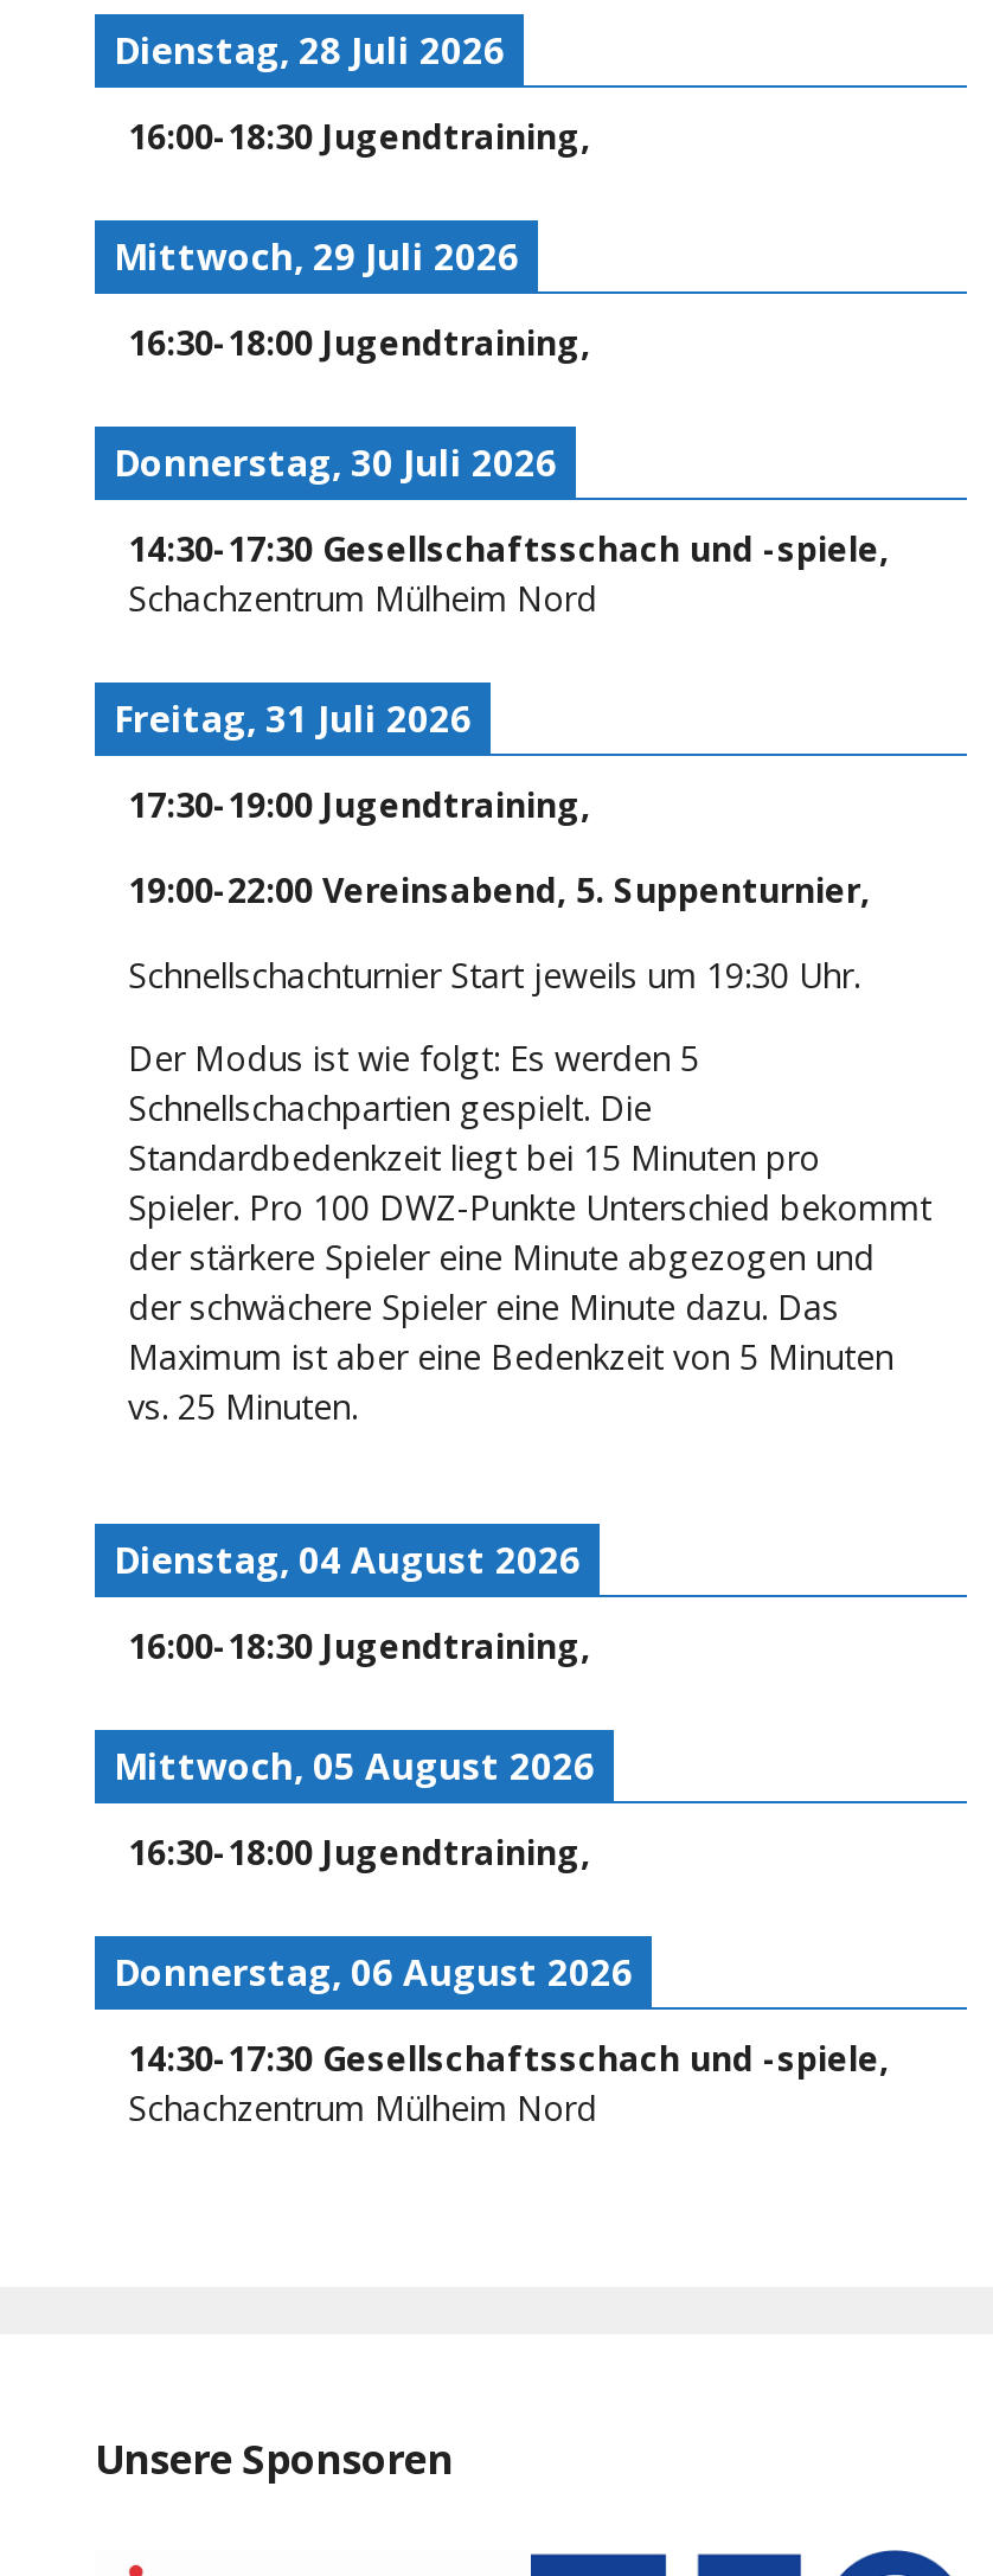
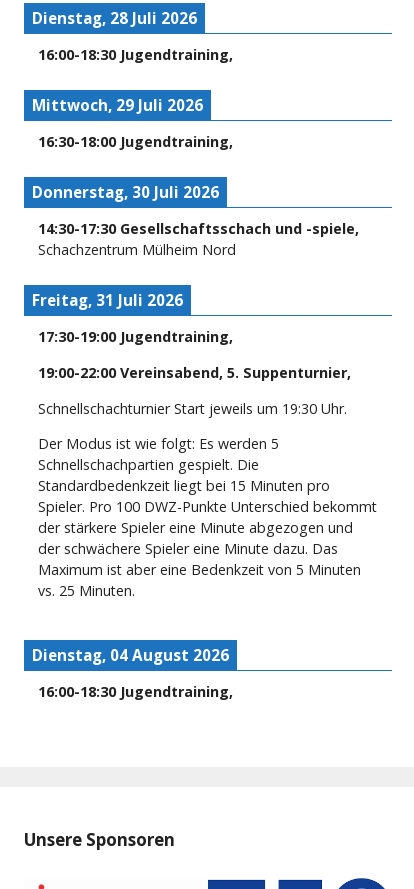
[114,1742,889,2131] Mittwoch, 05 August 2026 | 16:30-18:00 Jugendtraining, | Donnerstag, 06 August 2026 | 14:30-17:30 Gesellschaftsschach und -spiele, | Schachzentrum Mülheim Nord -> none

